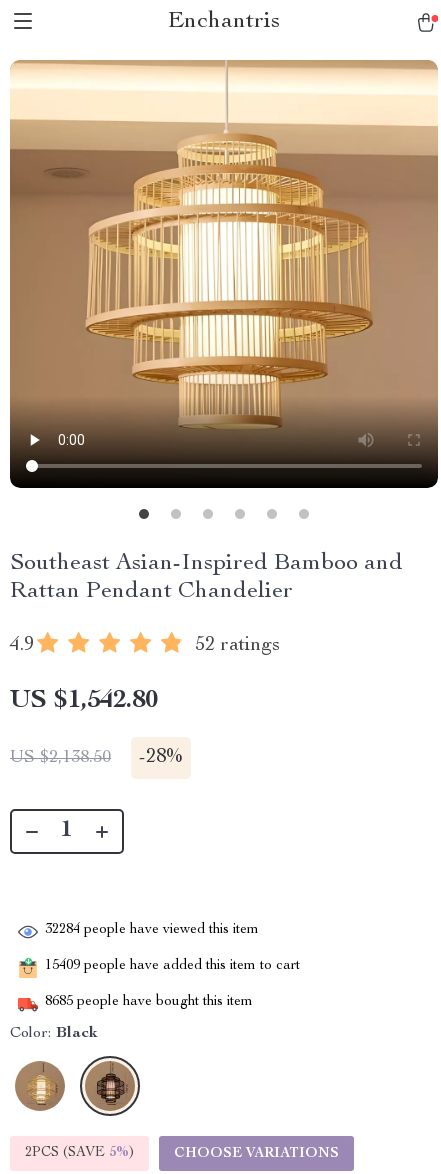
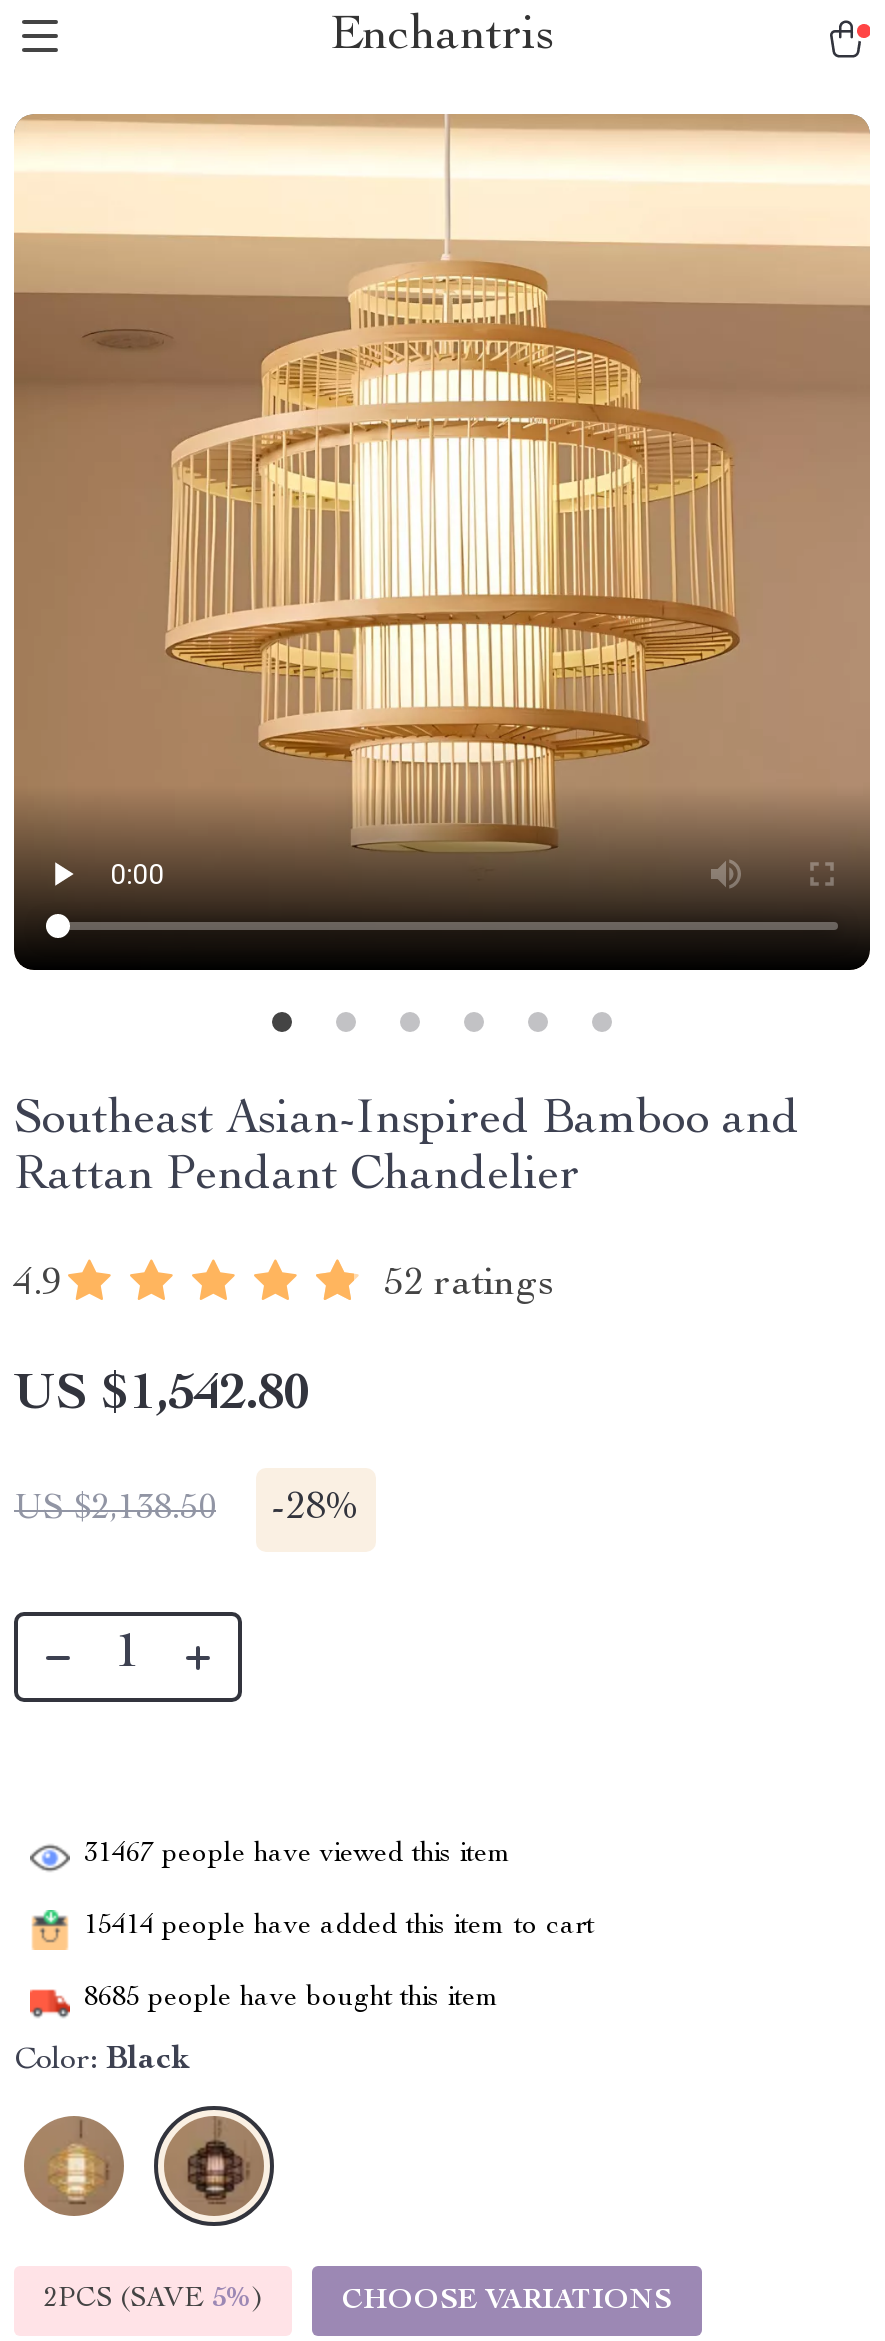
[45,923,259,937] 32284 people have viewed this item -> [84,1841,512,1869] 31467 people have viewed this item
[45,959,300,973] 15409 people have added this item to cart -> [84,1913,594,1941] 15414 people have added this item to cart

